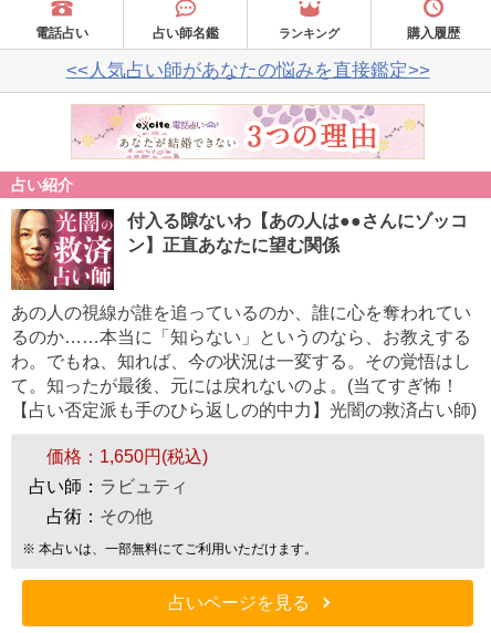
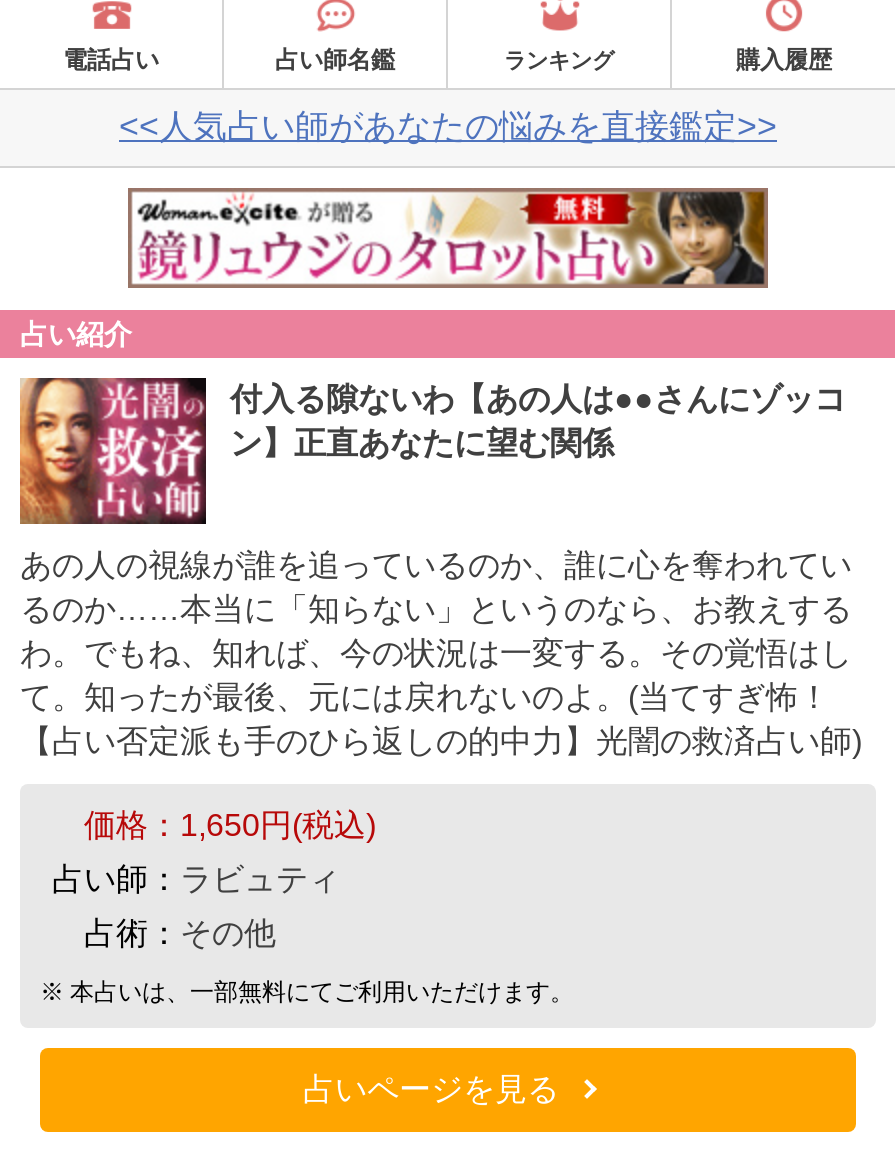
[72,105,424,158] [image] -> [128,188,768,288] [image]

